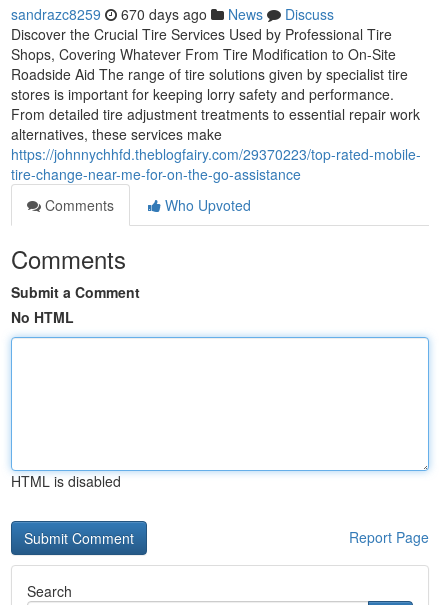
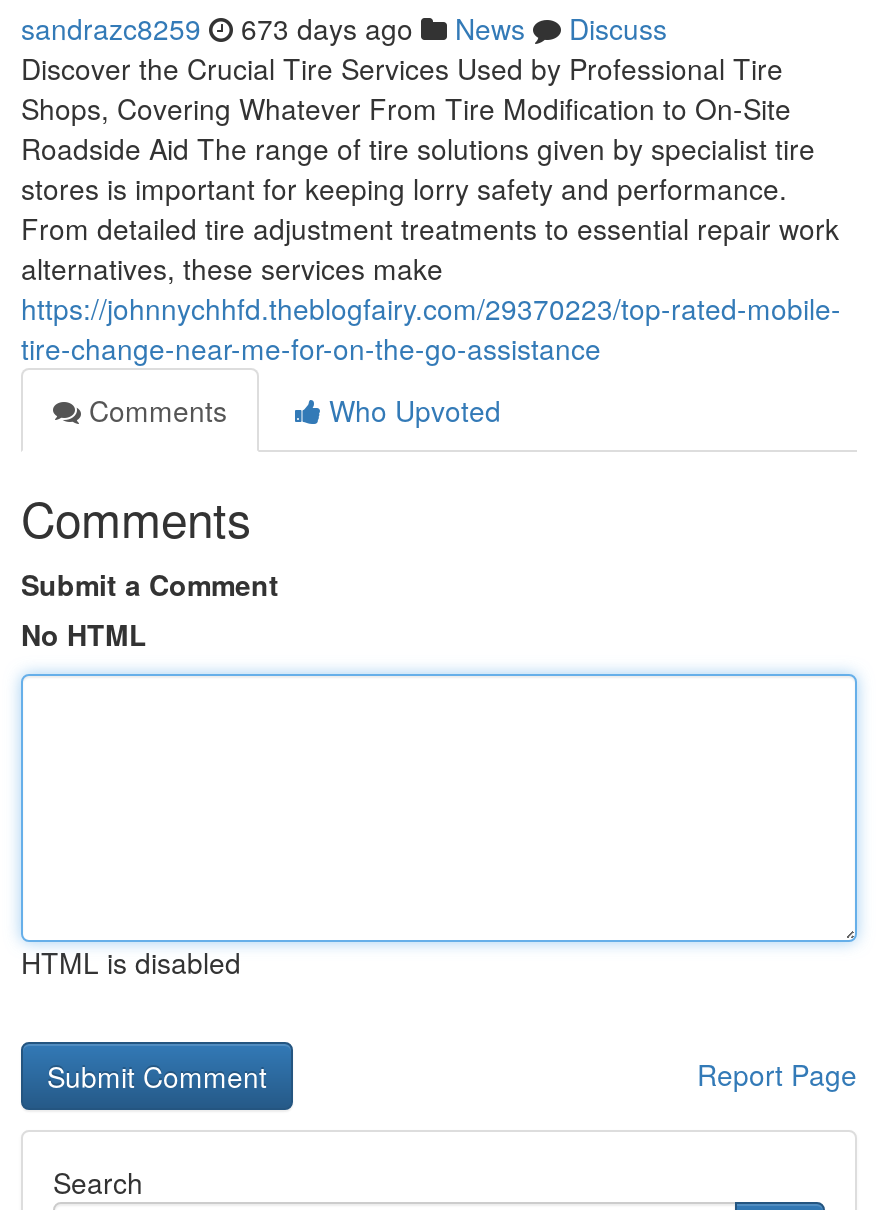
[11,4,334,24] sandrazc8259 670 days ago News Discuss -> [21,8,667,48] sandrazc8259 673 days ago News Discuss

